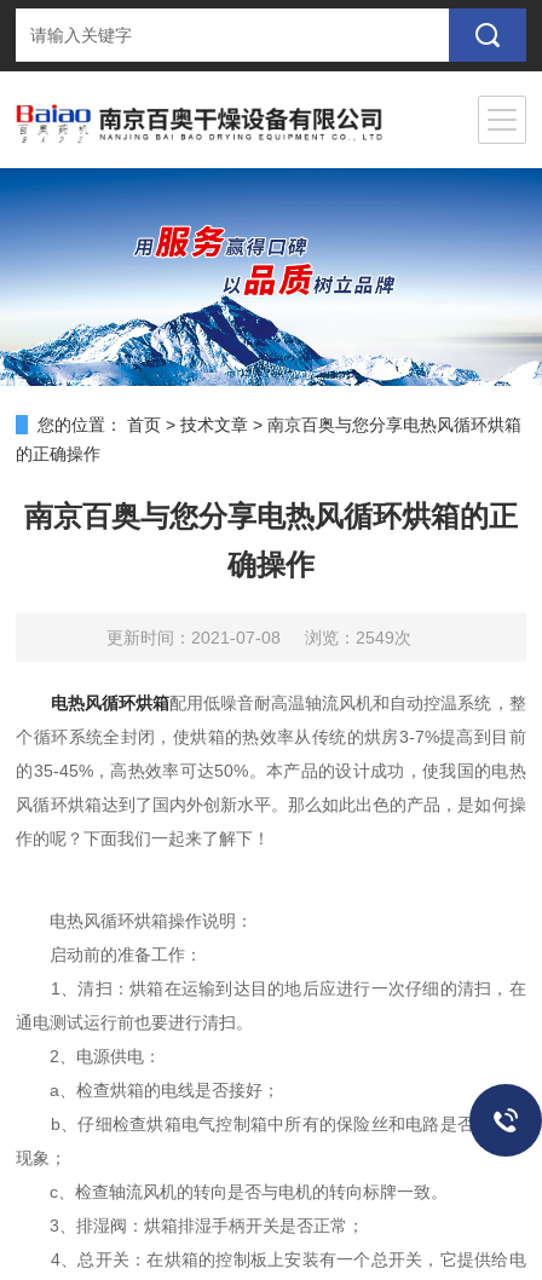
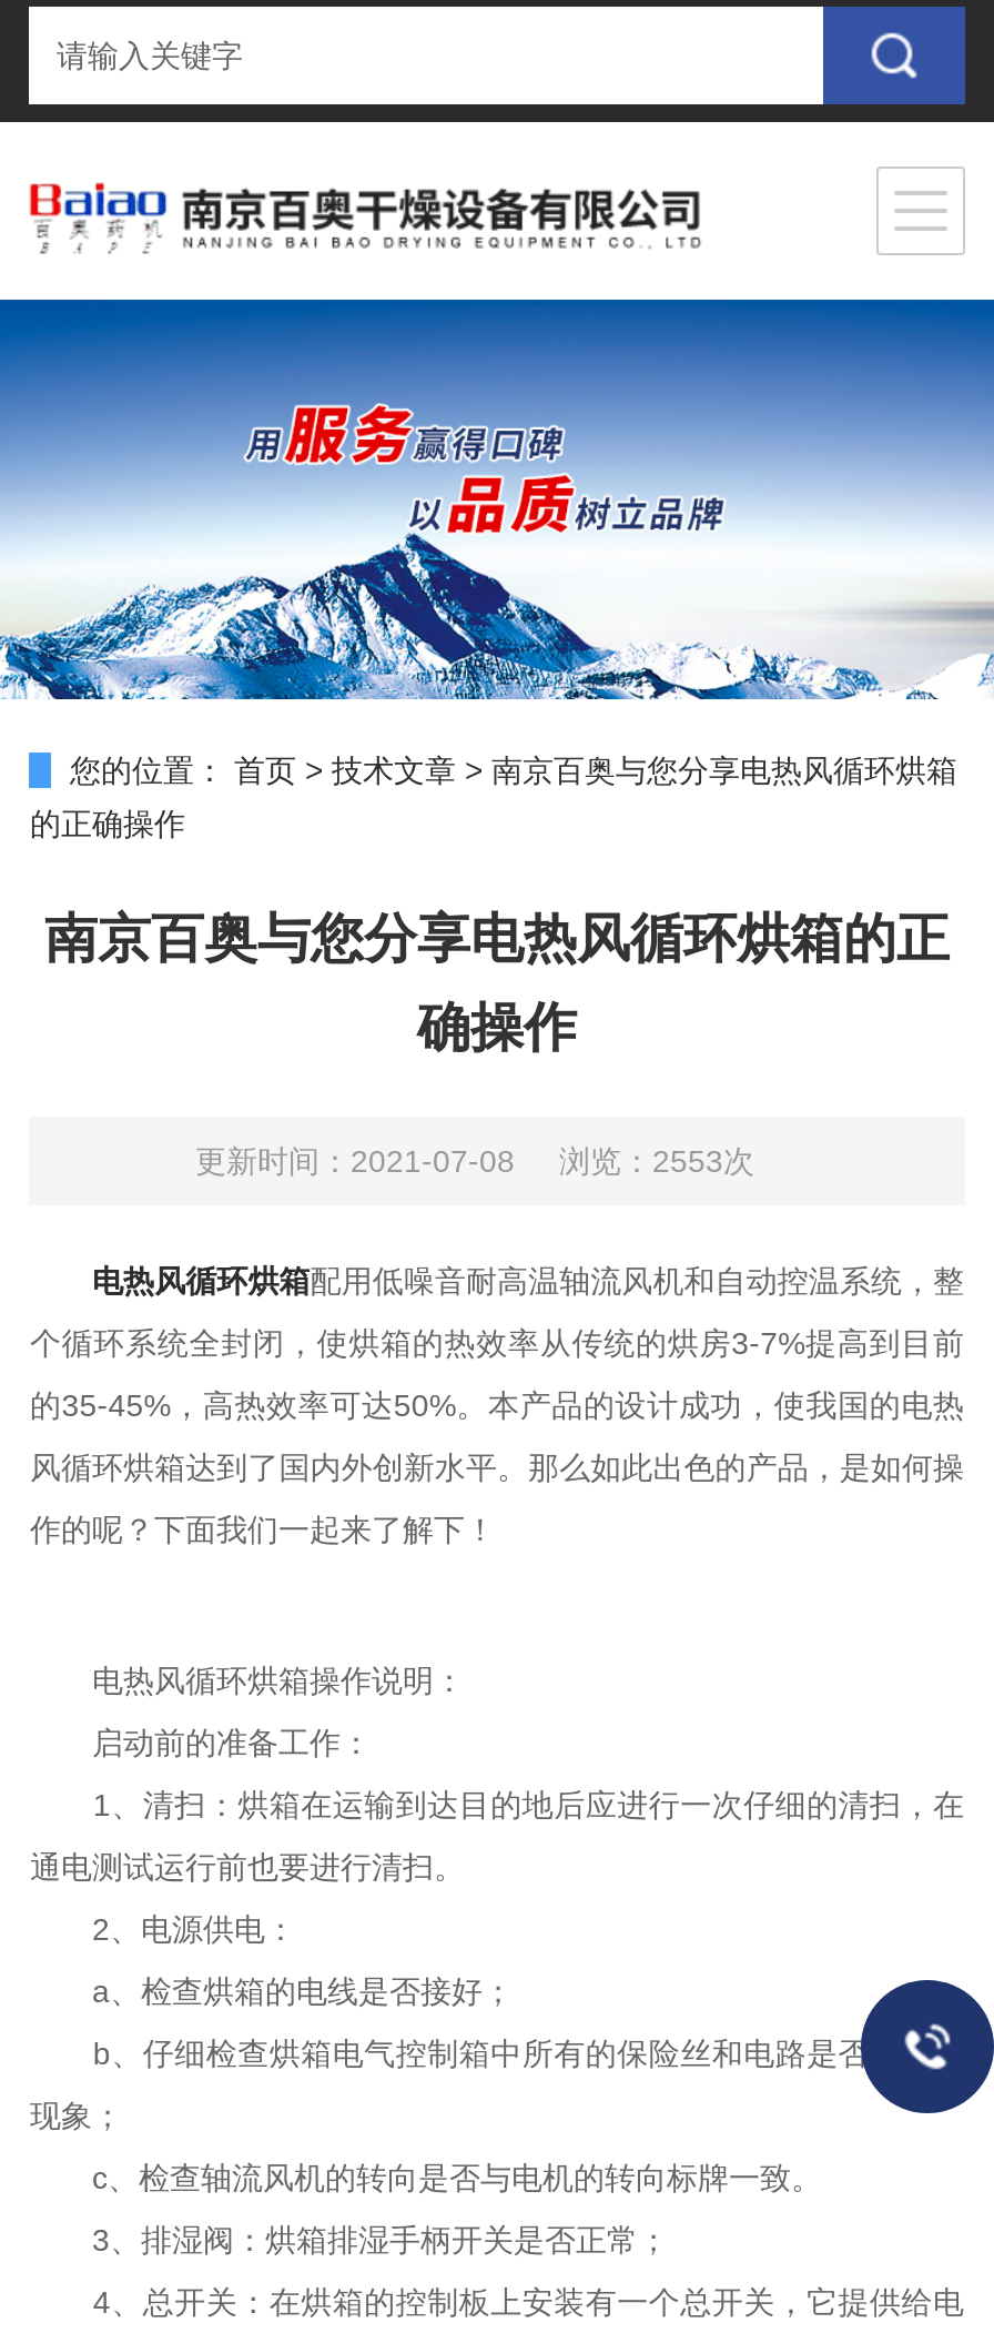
[106,628,411,647] 更新时间：2021-07-08 浏览：2549次 -> [195,1143,754,1179] 更新时间：2021-07-08 浏览：2553次

